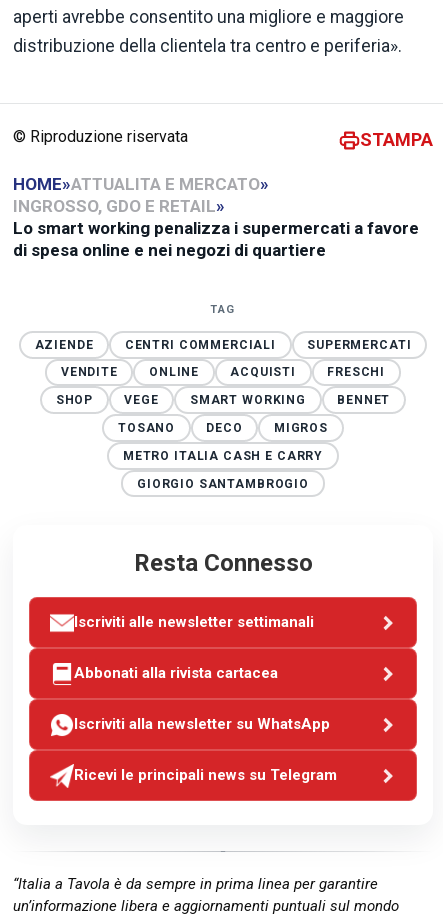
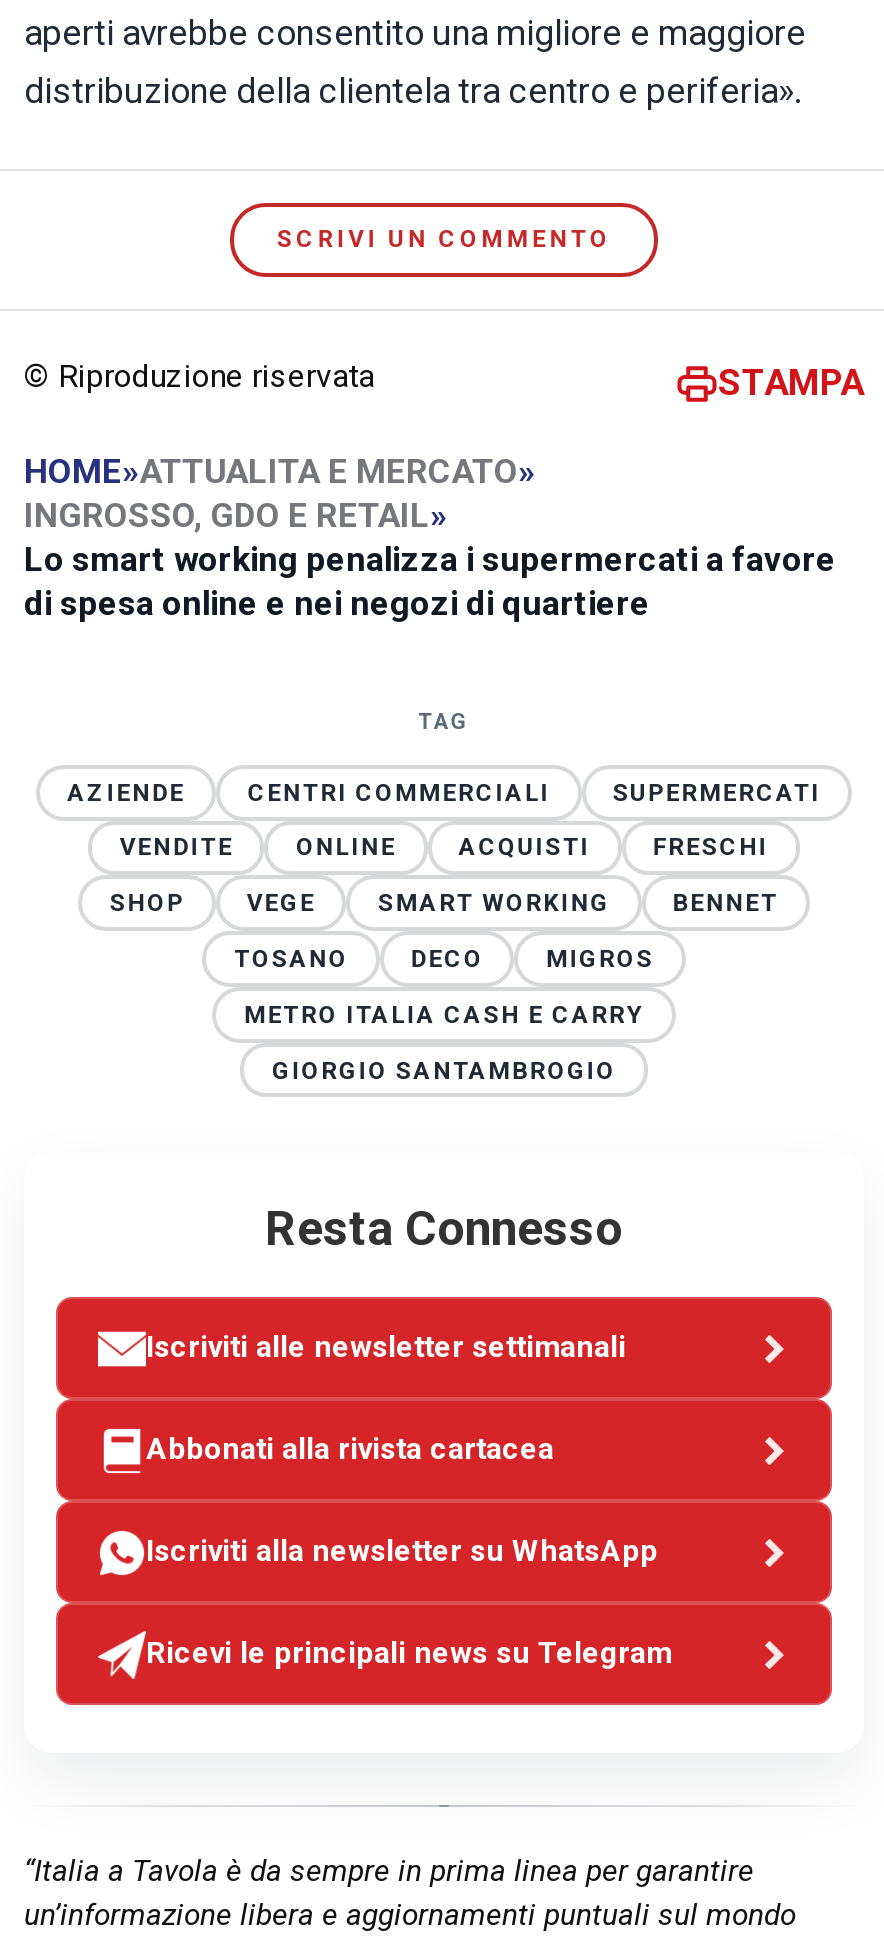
none -> [277,226,611,254] SCRIVI UN COMMENTO

